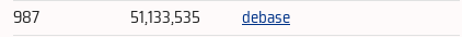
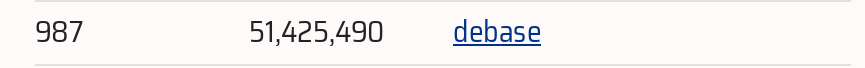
[130,4,290,31] 51,133,535 debase -> [249,8,541,56] 51,425,490 debase

